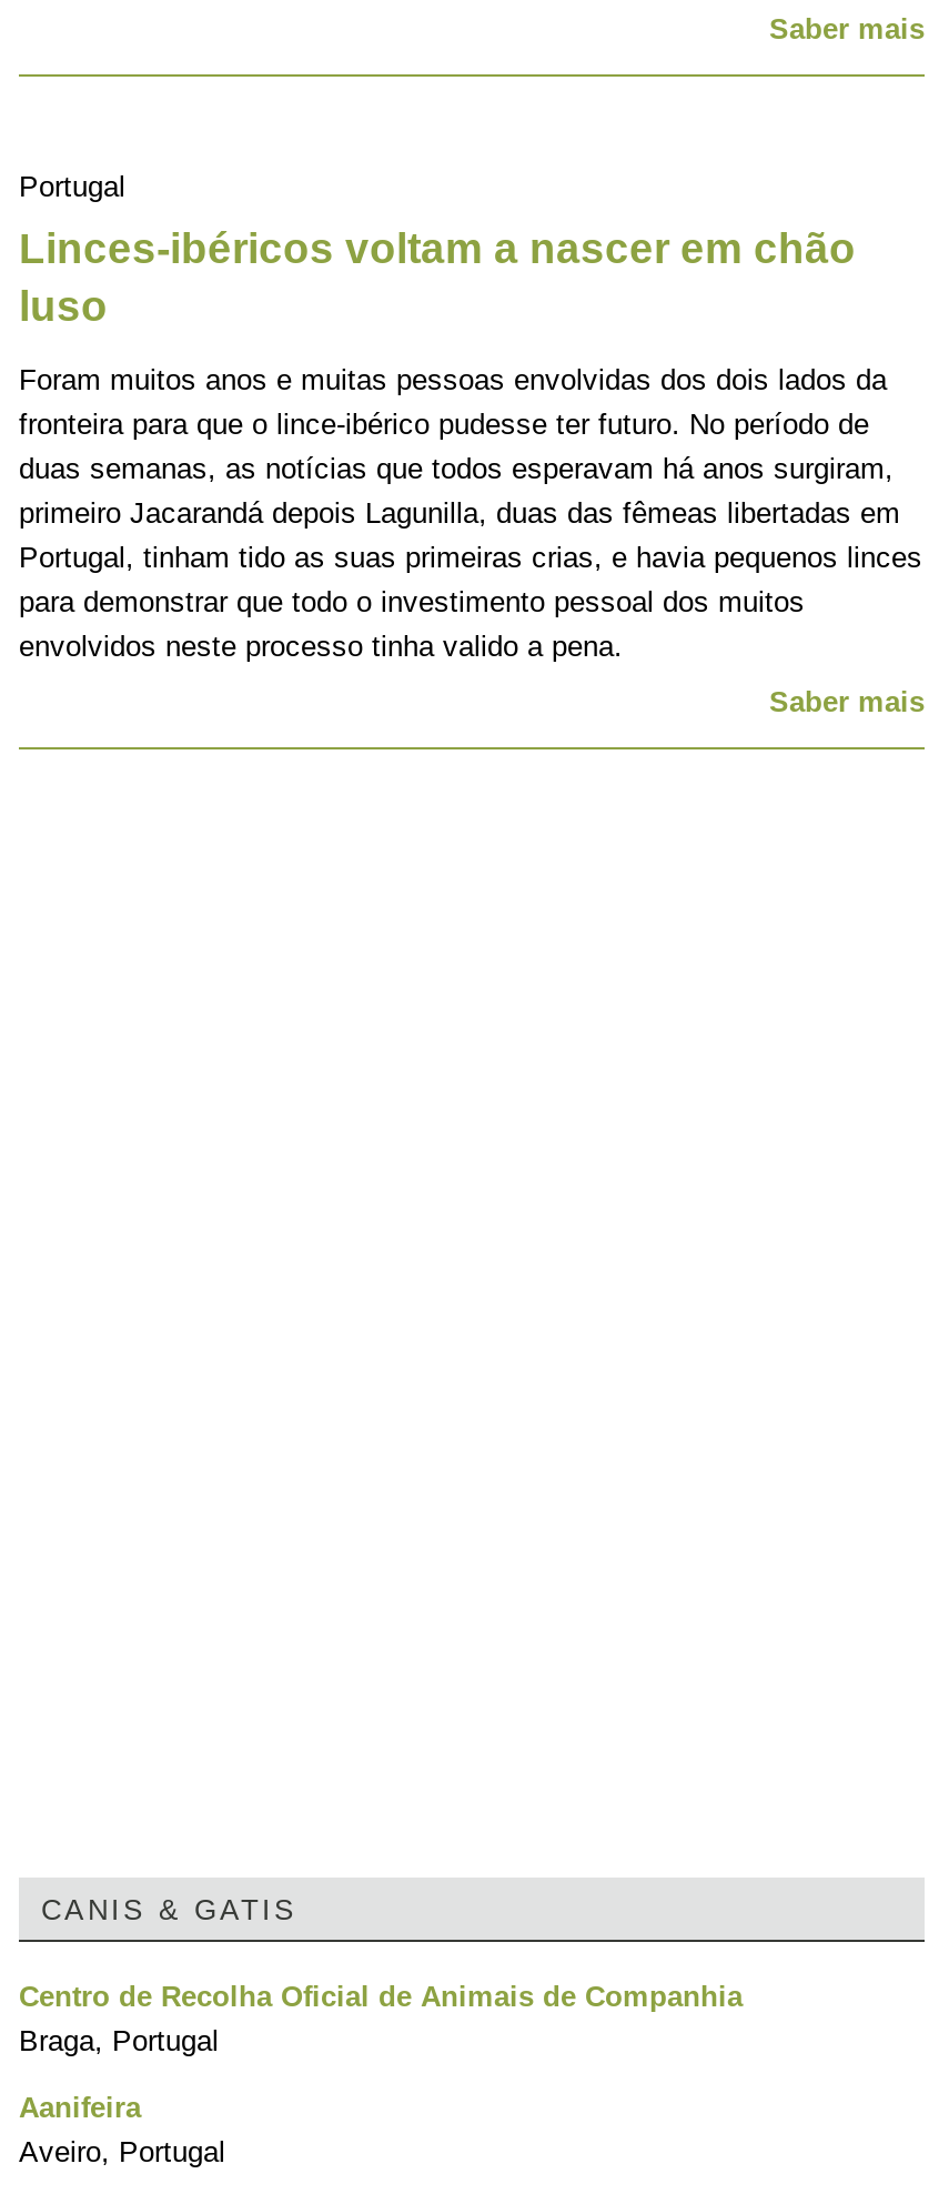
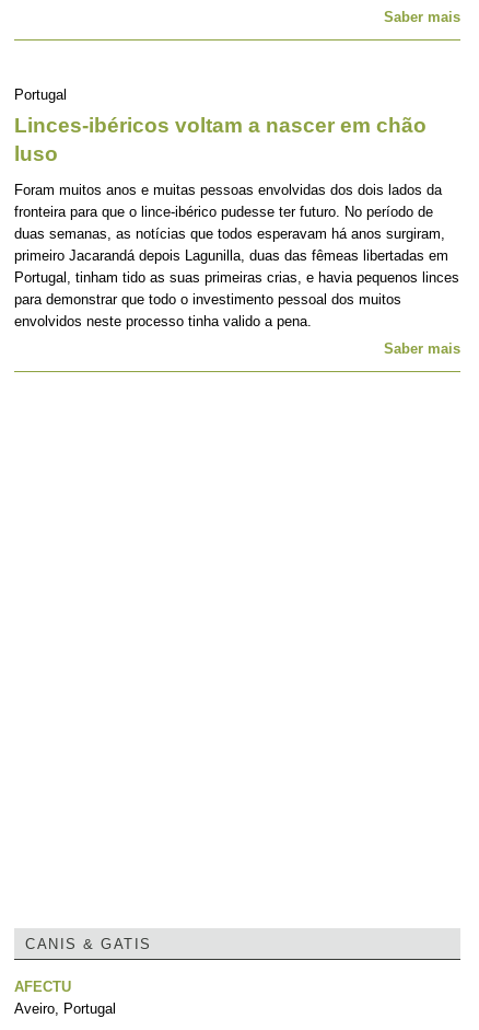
[19,1980,743,2124] Centro de Recolha Oficial de Animais de Companhia | Braga, Portugal | Aanifeira -> [14,979,71,995] AFECTU

